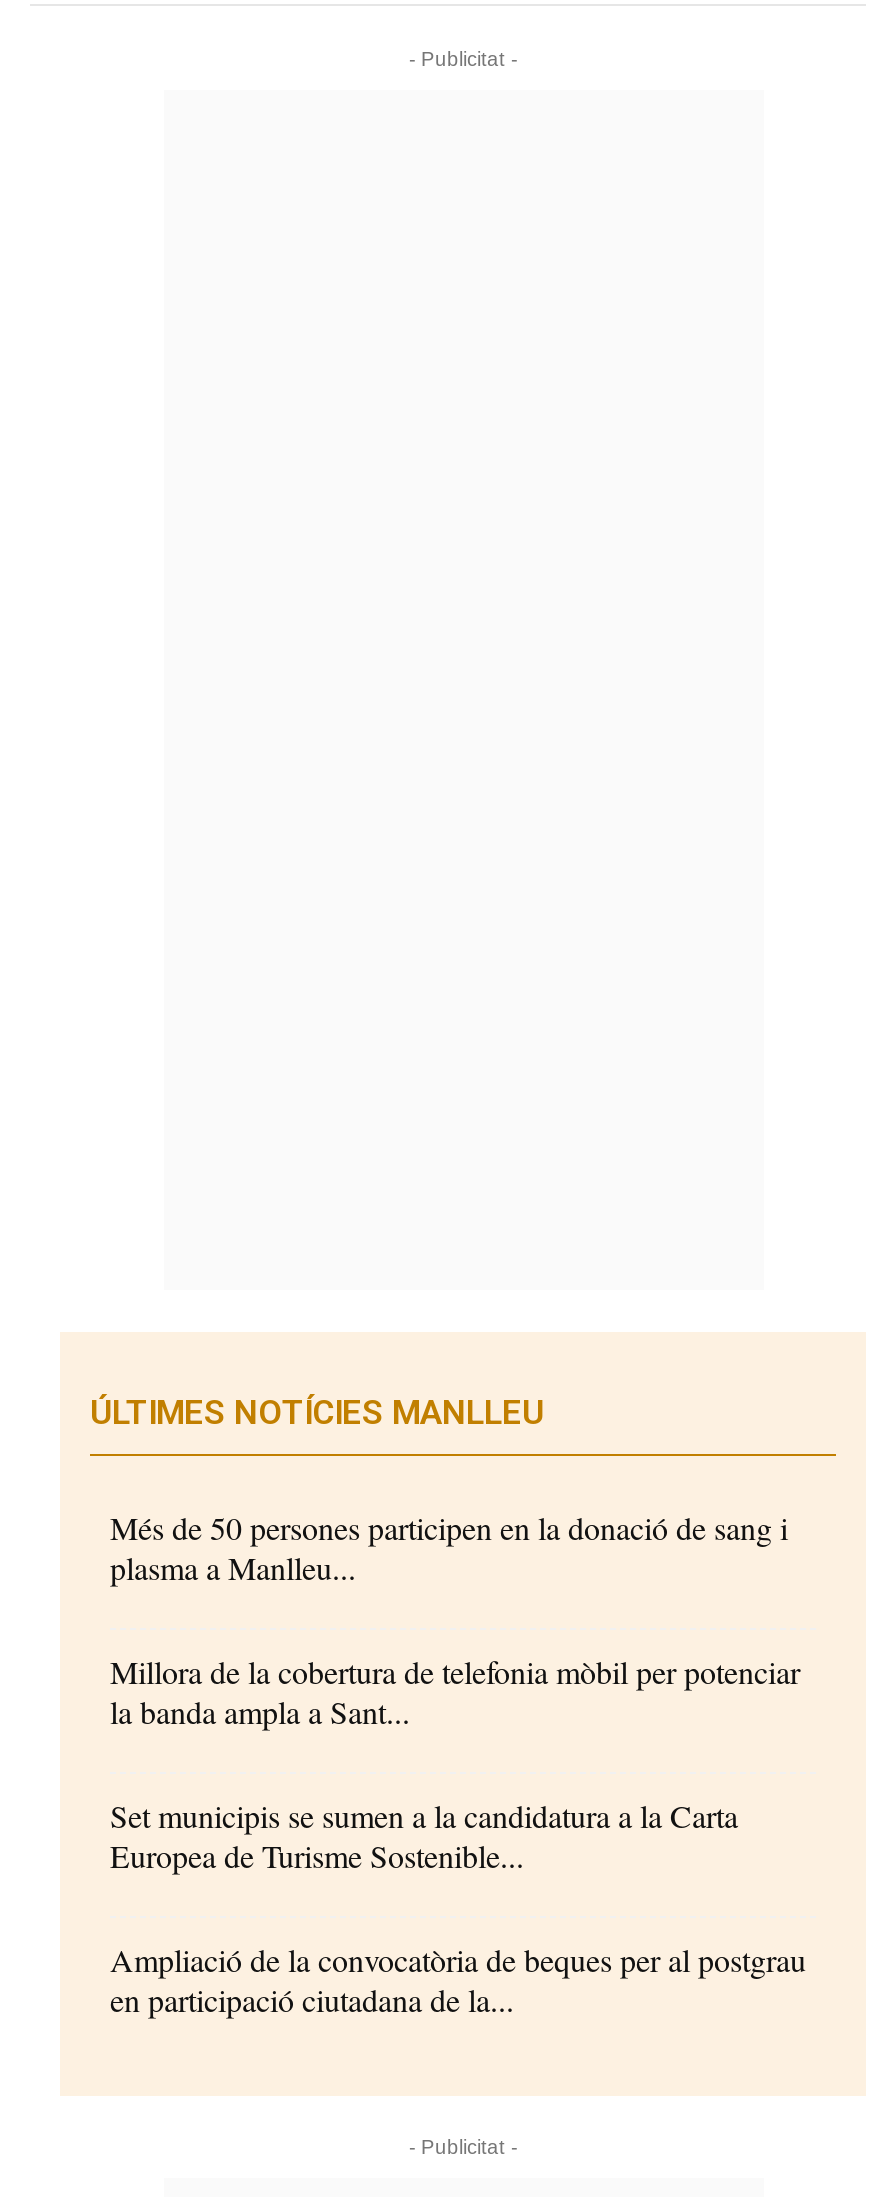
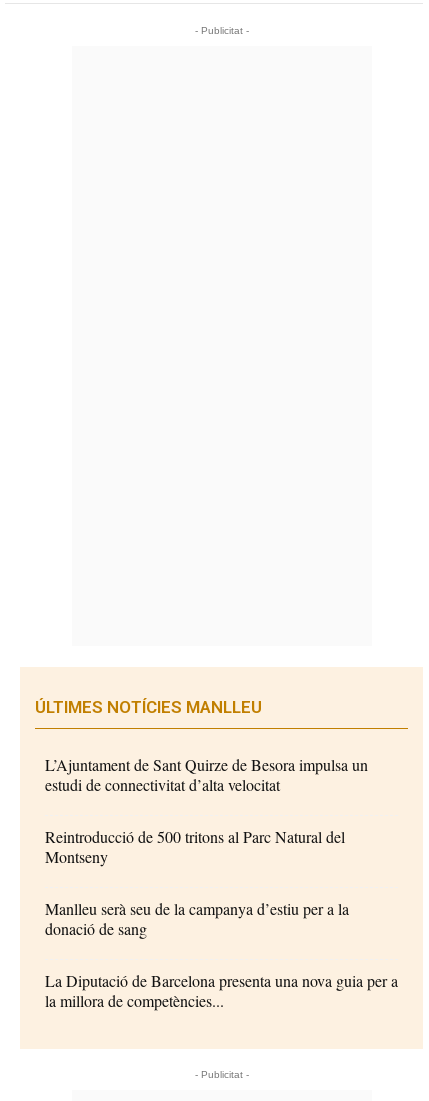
[110,1507,788,1589] Més de 50 persones participen en la donació de sang i | plasma a Manlleu... -> [45,754,368,795] L’Ajuntament de Sant Quirze de Besora impulsa un | estudi de connectivitat d’alta velocitat
[110,1651,800,1733] Millora de la cobertura de telefonia mòbil per potenciar | la banda ampla a Sant... -> [45,826,345,867] Reintroducció de 500 tritons al Parc Natural del | Montseny
[110,1795,738,1877] Set municipis se sumen a la candidatura a la Carta | Europea de Turisme Sostenible... -> [45,898,349,939] Manlleu serà seu de la campanya d’estiu per a la | donació de sang
[110,1939,806,2021] Ampliació de la convocatòria de beques per al postgrau | en participació ciutadana de la... -> [45,970,398,1011] La Diputació de Barcelona presenta una nova guia per a | la millora de competències...

